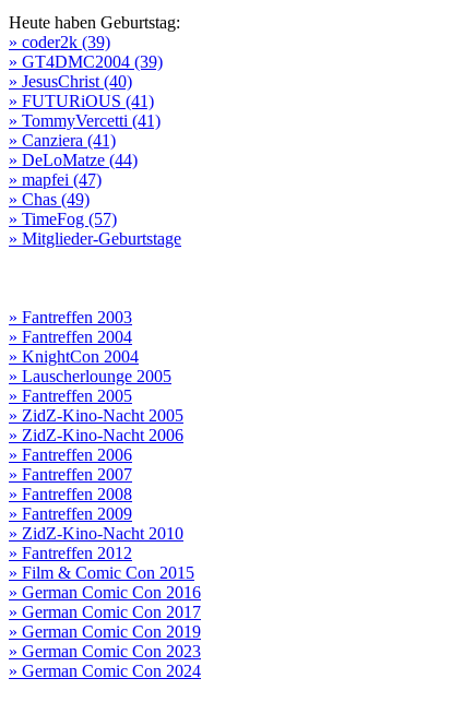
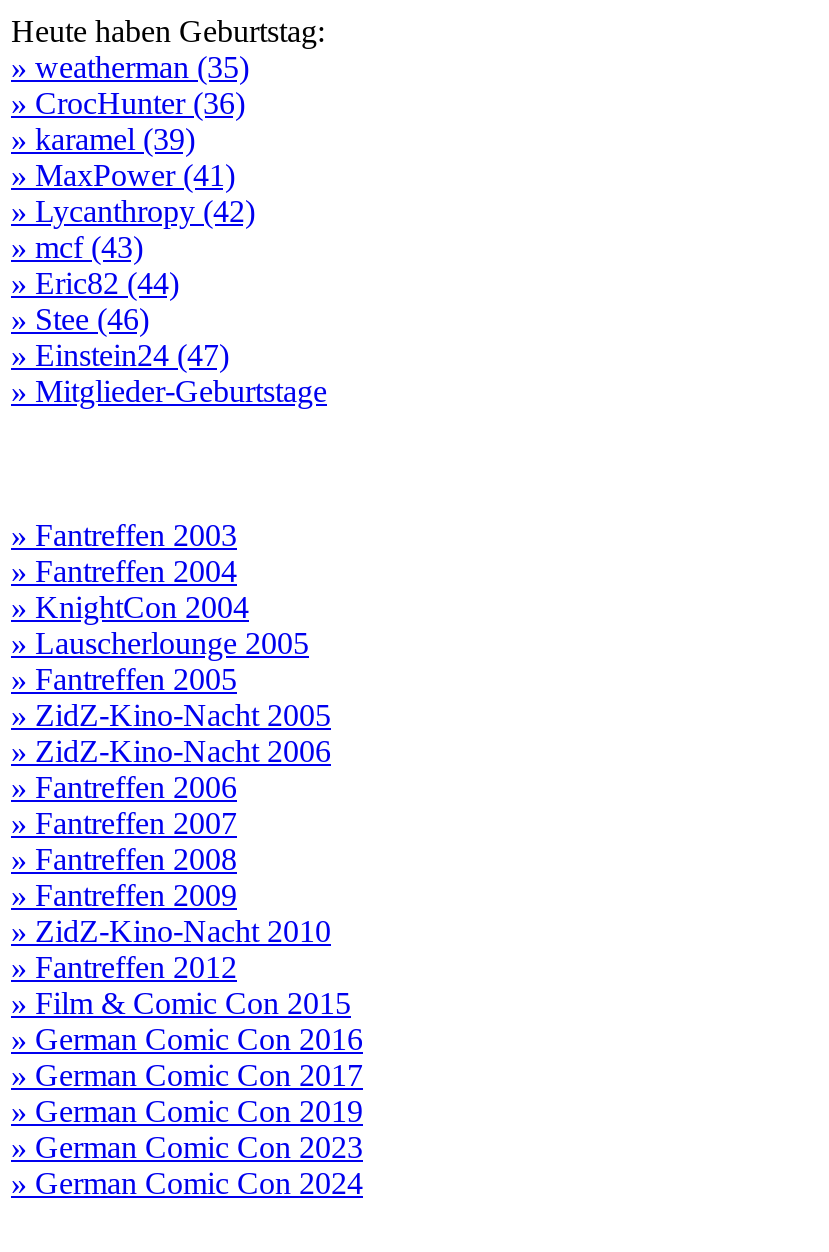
[9,33,163,228] » coder2k (39) | » GT4DMC2004 (39) | » JesusChrist (40) | » FUTURiOUS (41) | » TommyVercetti (41) | » Canziera (41) | » DeLoMatze (44) | » mapfei (47) | » Chas (49) | » TimeFog (57) -> [11,50,255,372] » weatherman (35) | » CrocHunter (36) | » karamel (39) | » MaxPower (41) | » Lycanthropy (42) | » mcf (43) | » Eric82 (44) | » Stee (46) | » Einstein24 (47)

